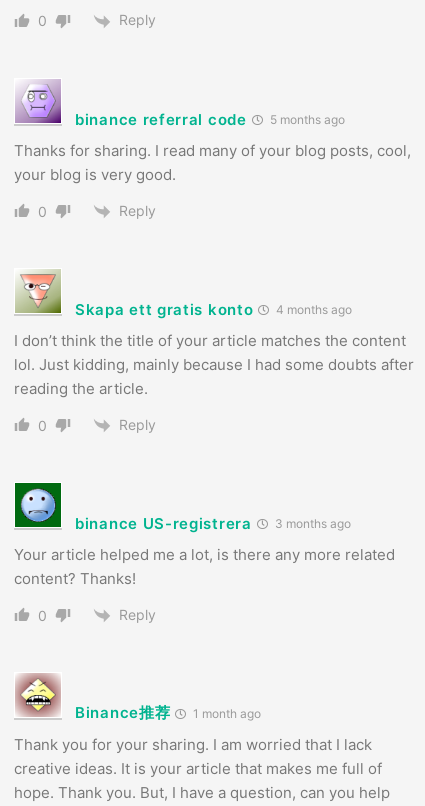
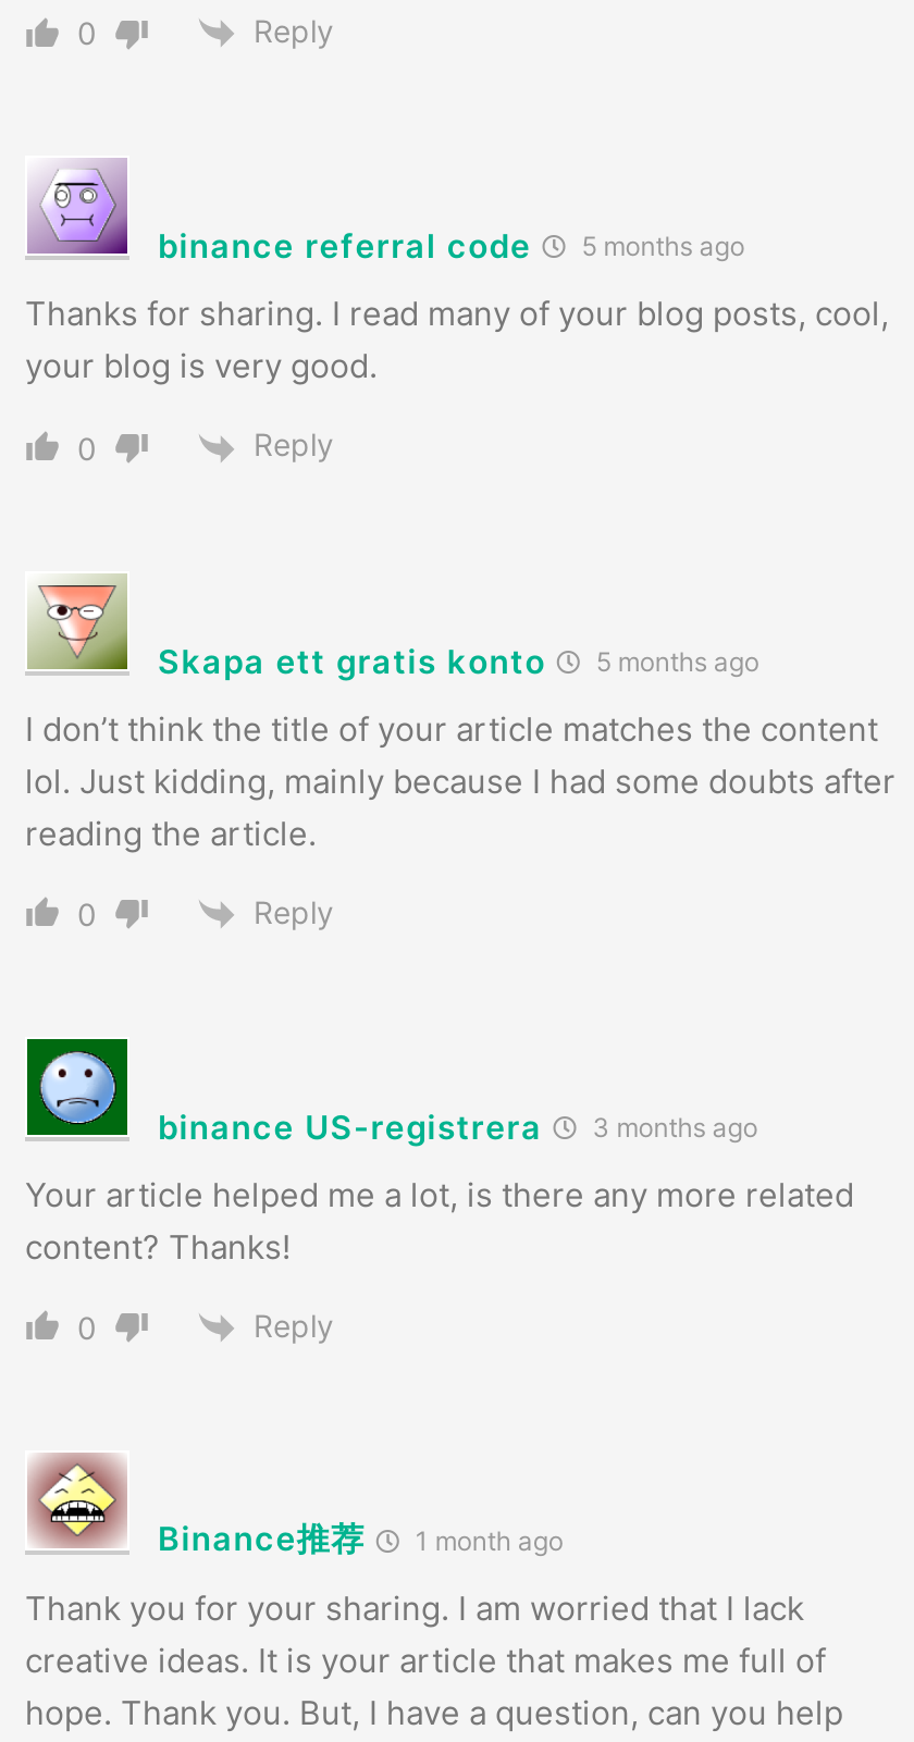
[75,300,352,319] Skapa ett gratis konto 4 months ago -> [158,640,759,682] Skapa ett gratis konto 5 months ago

